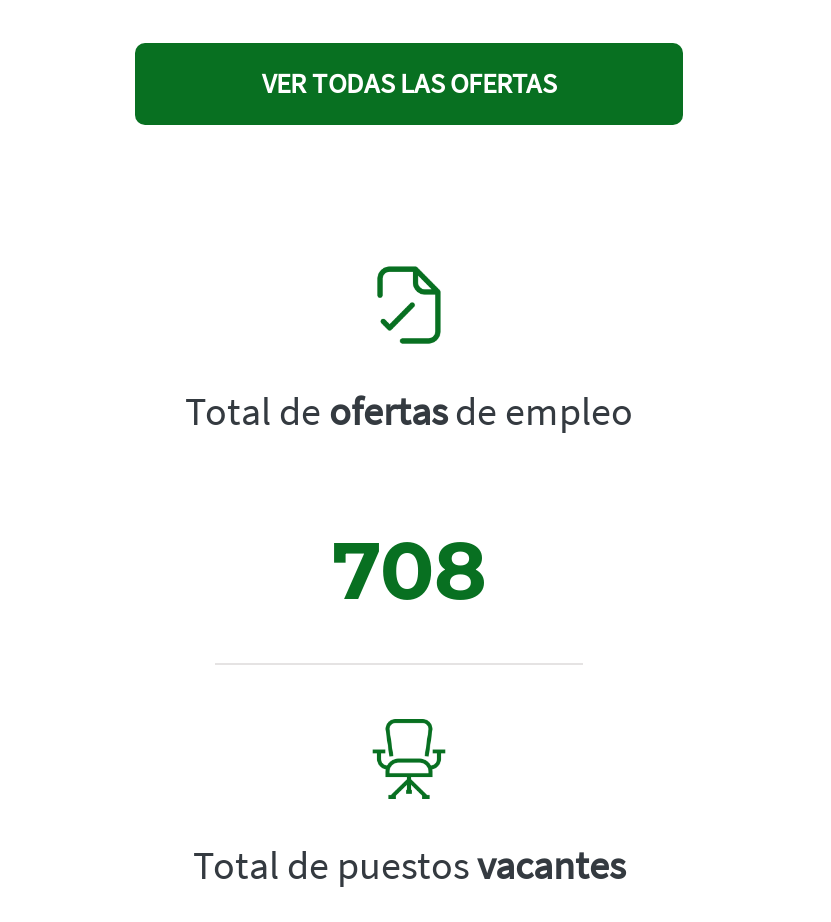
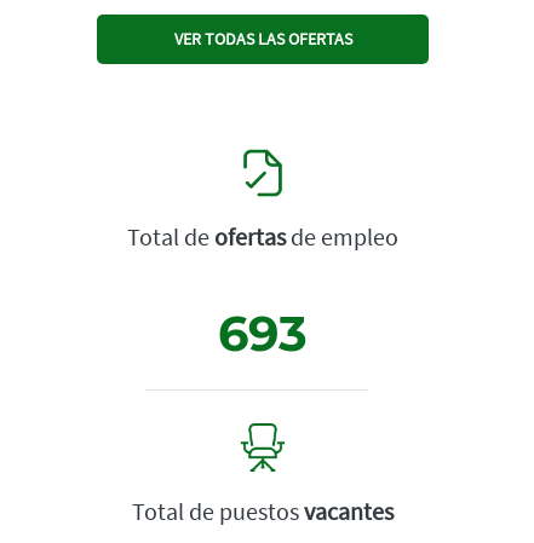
[332,520,486,618] 708 -> [218,304,308,363] 693

